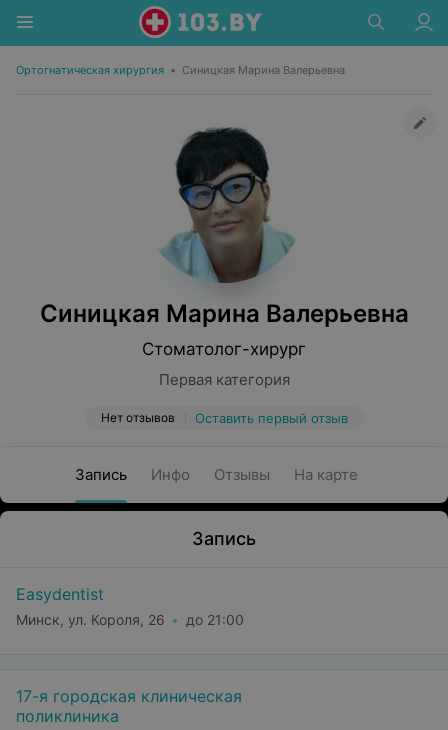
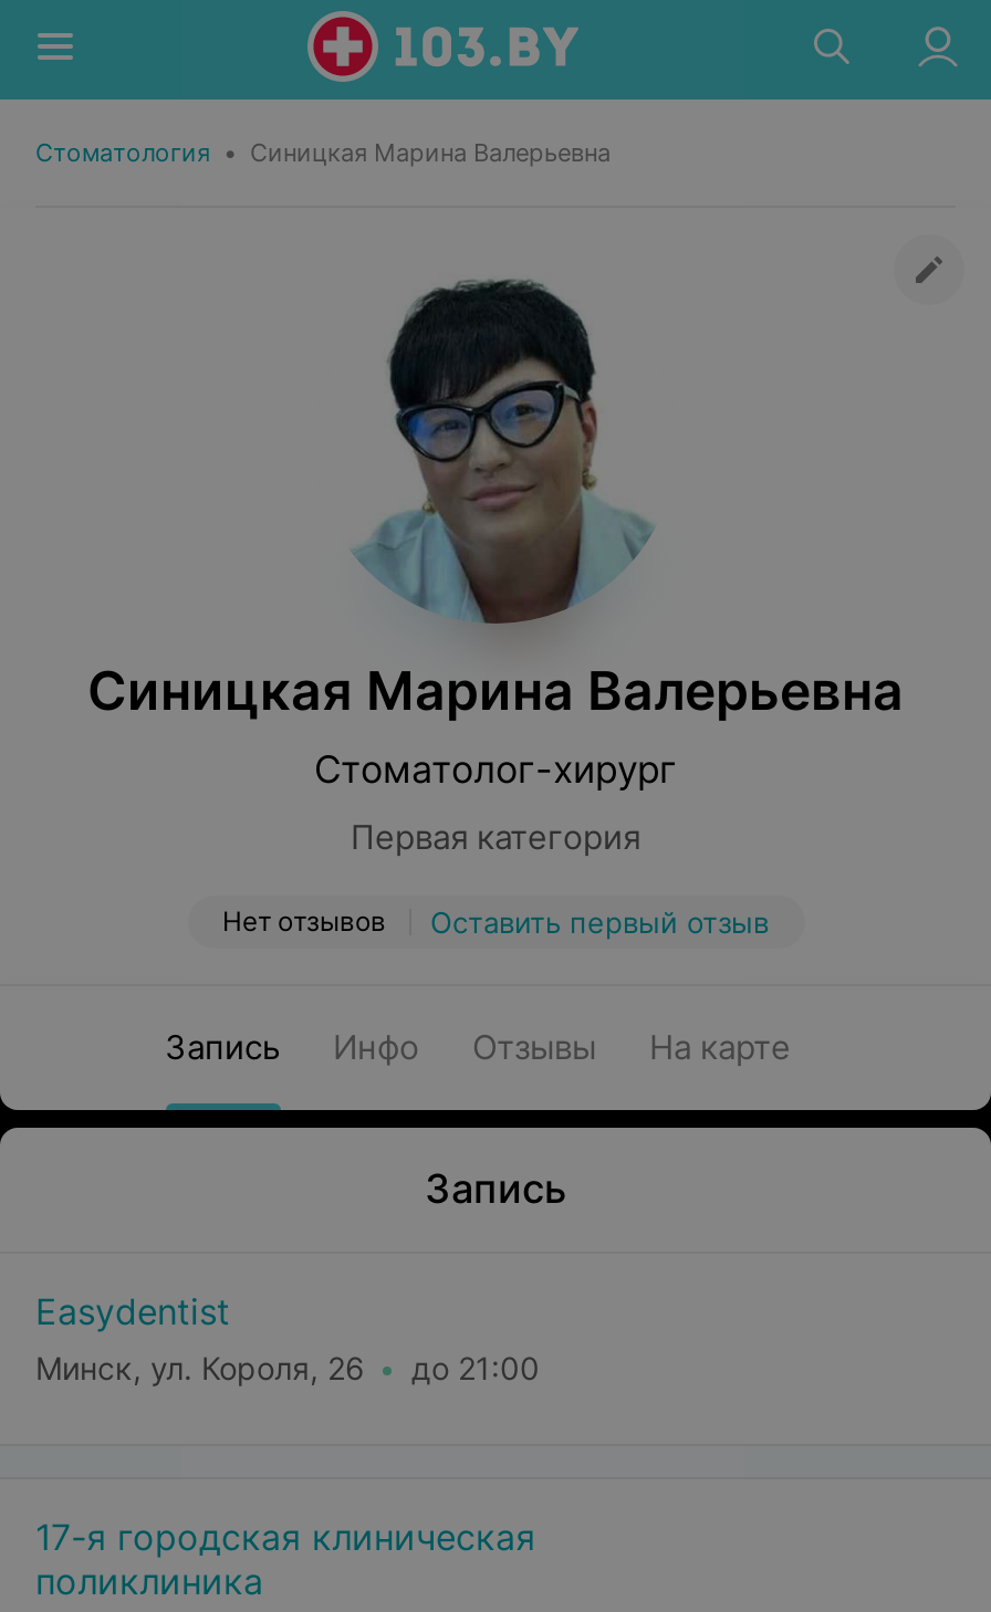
[16,63,345,77] Ортогнатическая хирургия • Синицкая Марина Валерьевна -> [35,137,611,168] Стоматология • Синицкая Марина Валерьевна

